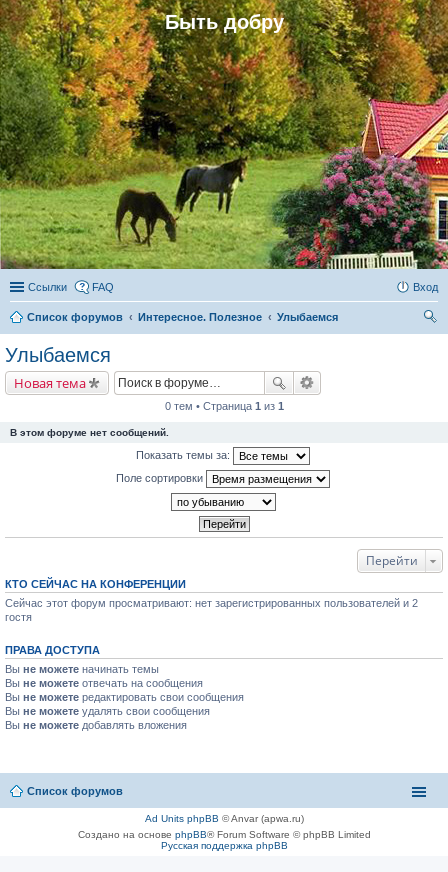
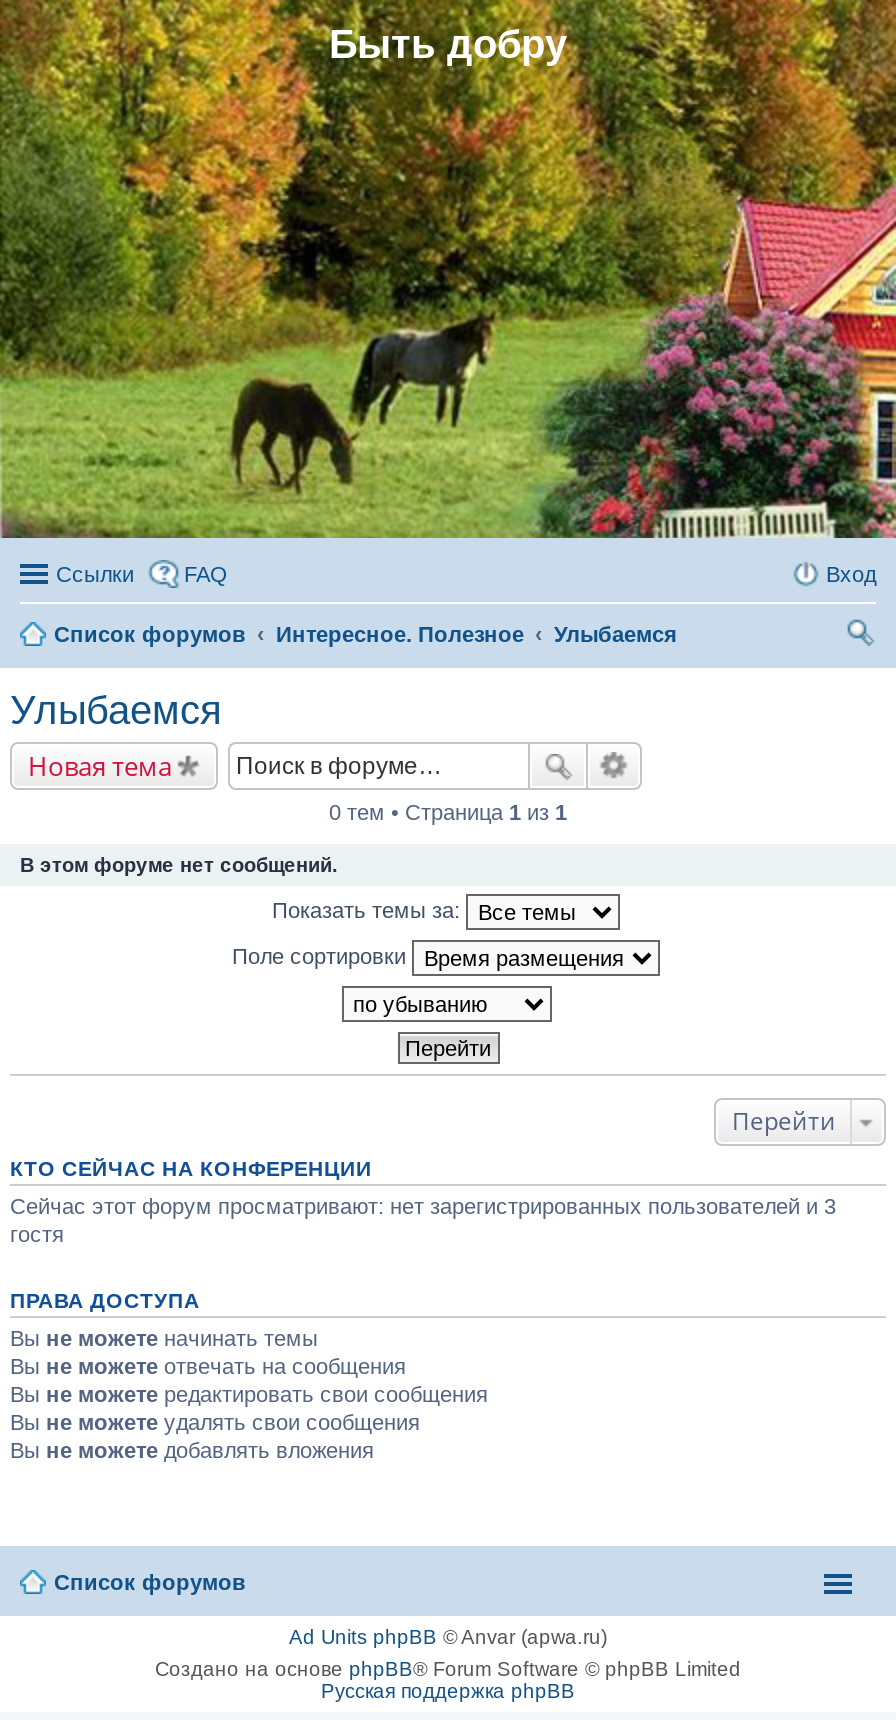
[5,597,418,609] Сейчас этот форум просматривают: нет зарегистрированных пользователей и 2 -> [10,1194,836,1218] Сейчас этот форум просматривают: нет зарегистрированных пользователей и 3

